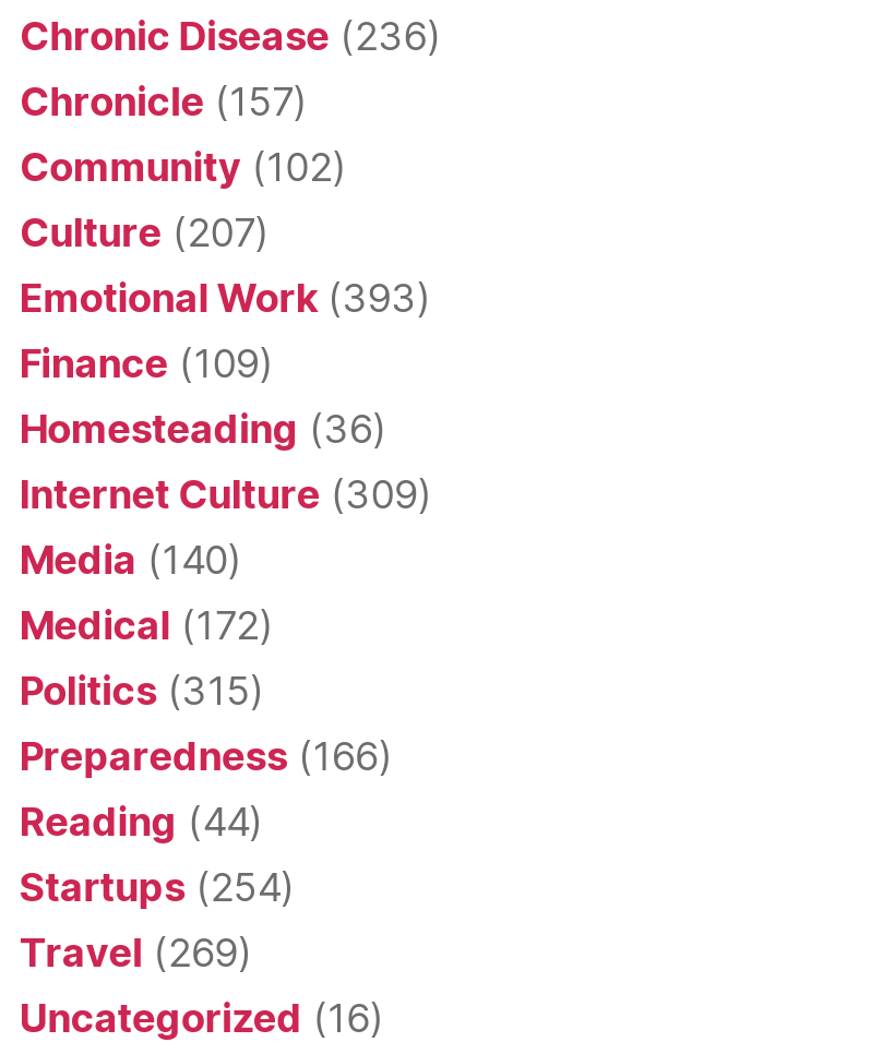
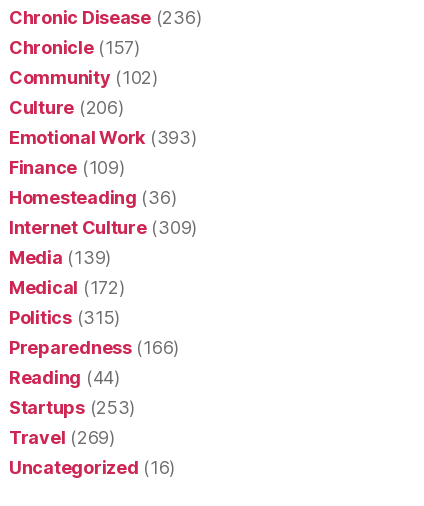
[20,208,267,254] Culture (207) -> [9,97,123,118] Culture (206)
[20,536,240,581] Media (140) -> [9,247,111,268] Media (139)
[20,863,293,909] Startups (254) -> [9,397,135,418] Startups (253)

